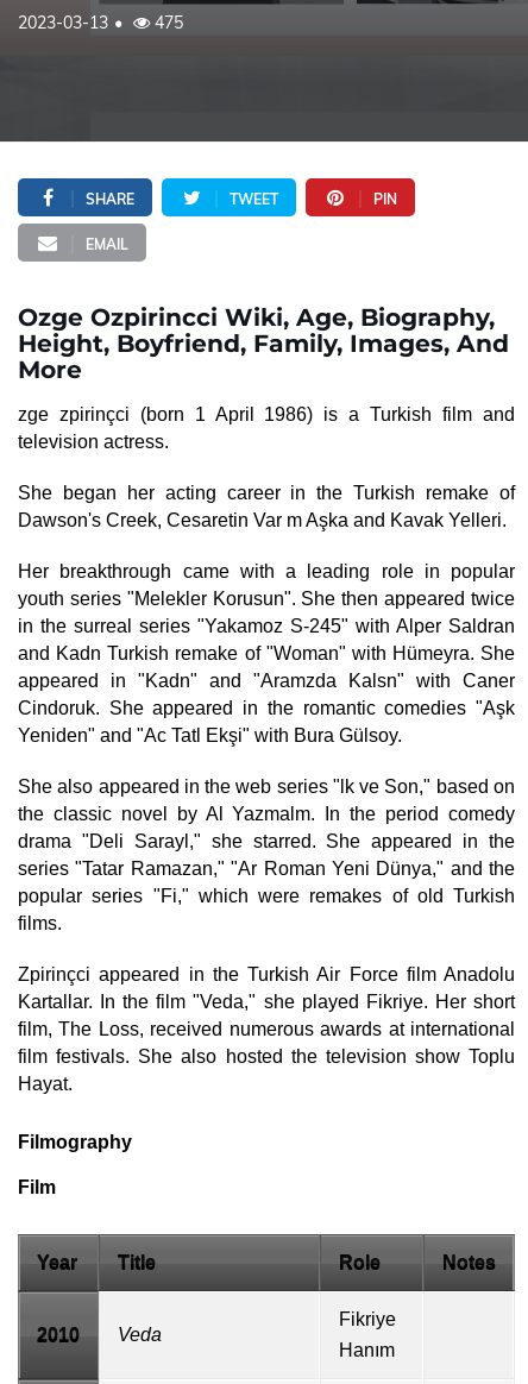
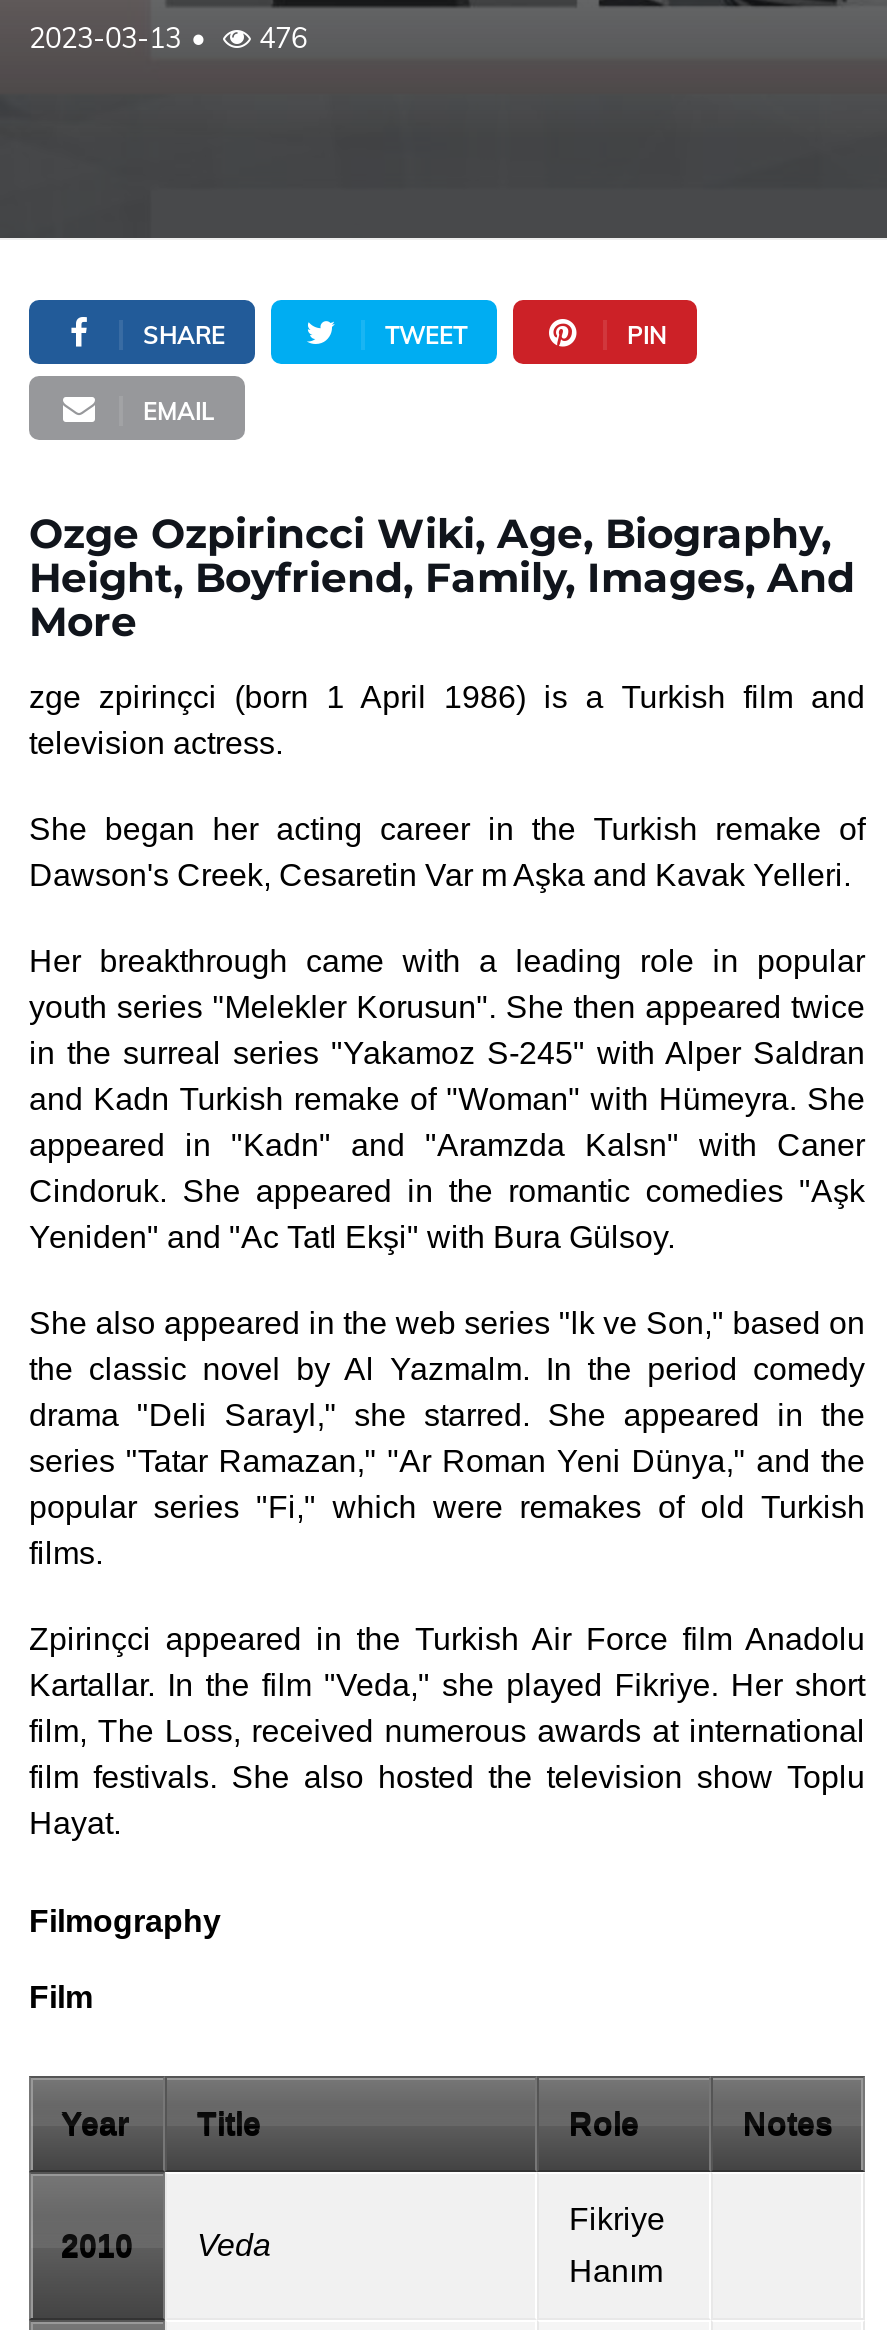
[18,12,183,33] 2023-03-13 475 -> [29,20,307,56] 2023-03-13 476

